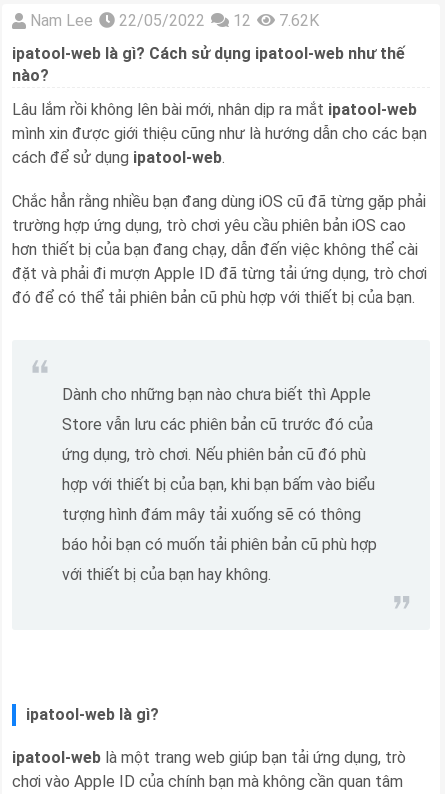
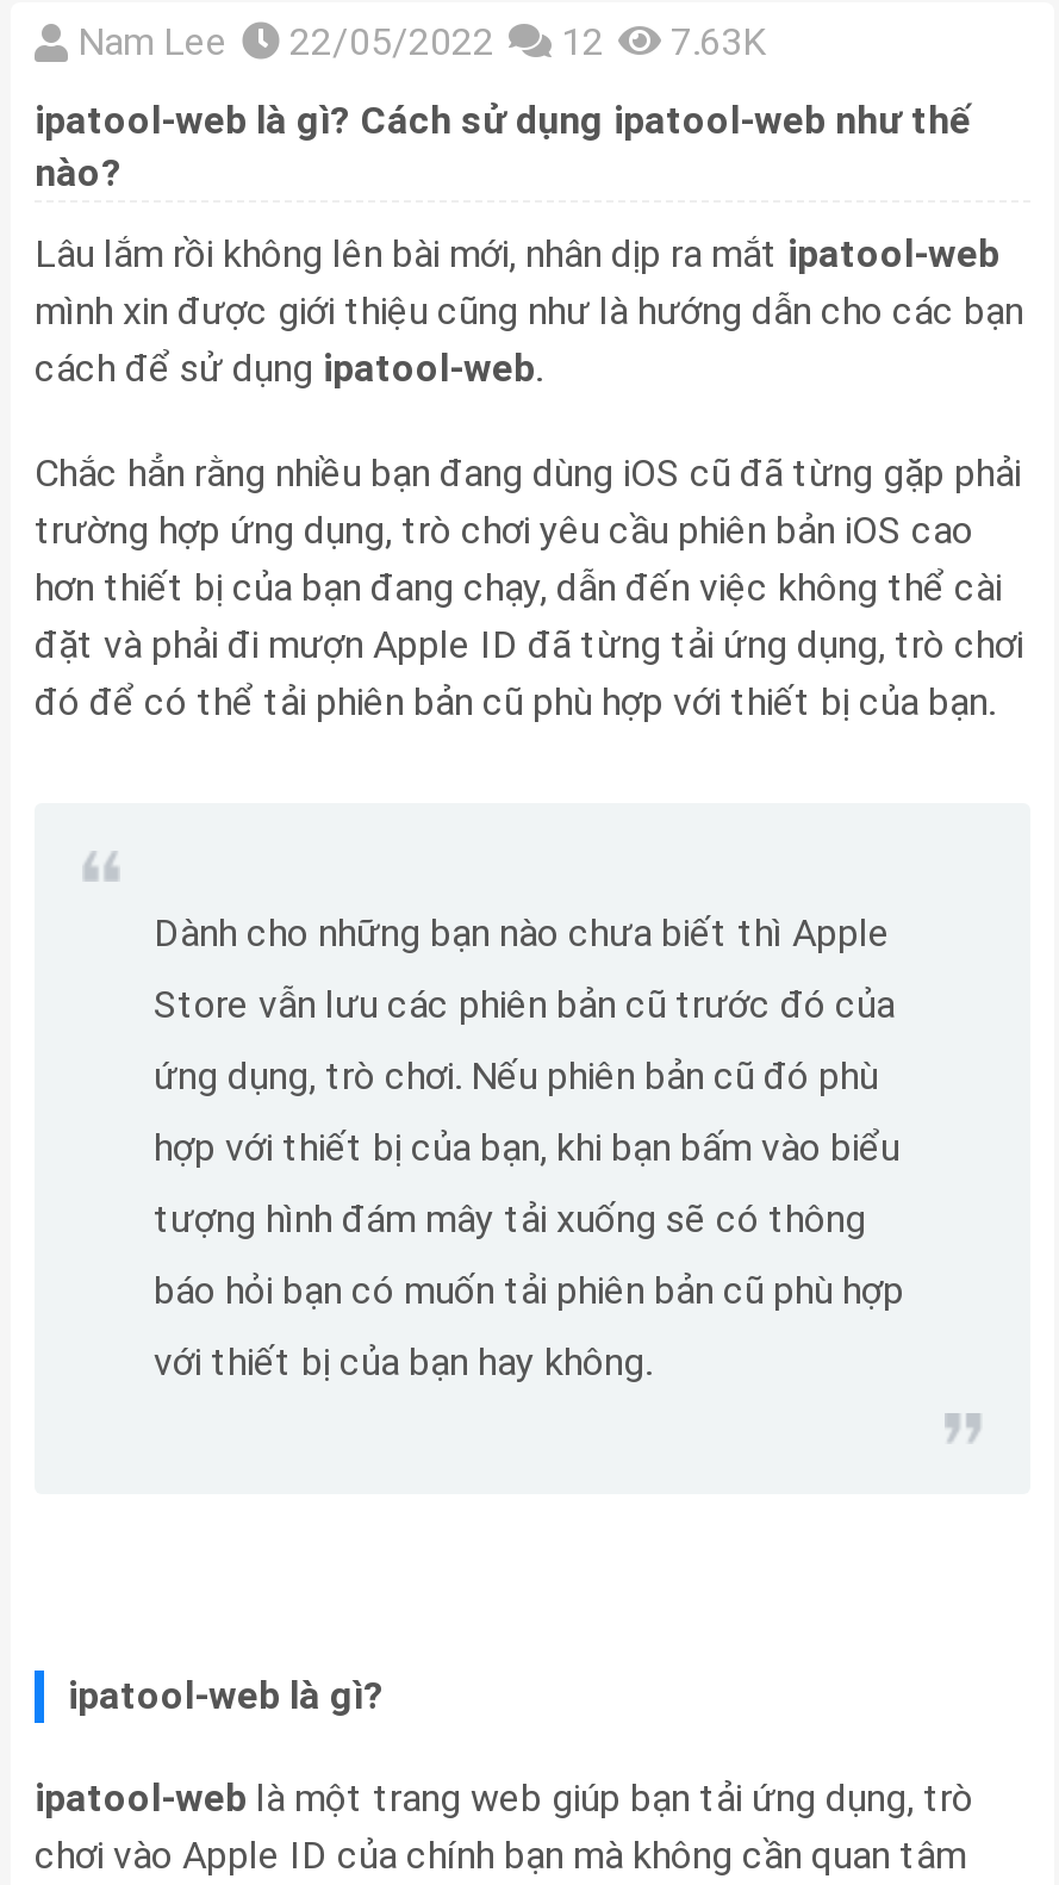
[26,11,319,30] Nam Lee 22/05/2022 12 7.62K -> [68,19,766,64] Nam Lee 22/05/2022 12 7.63K

